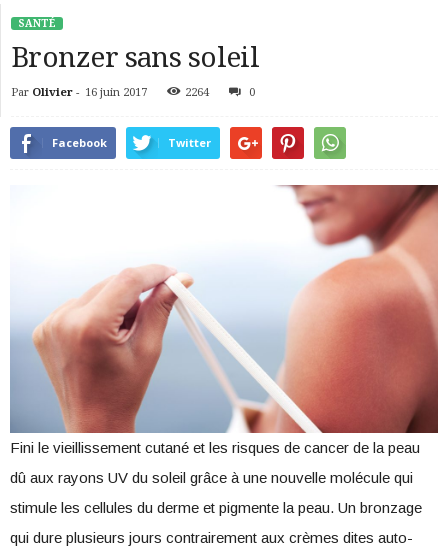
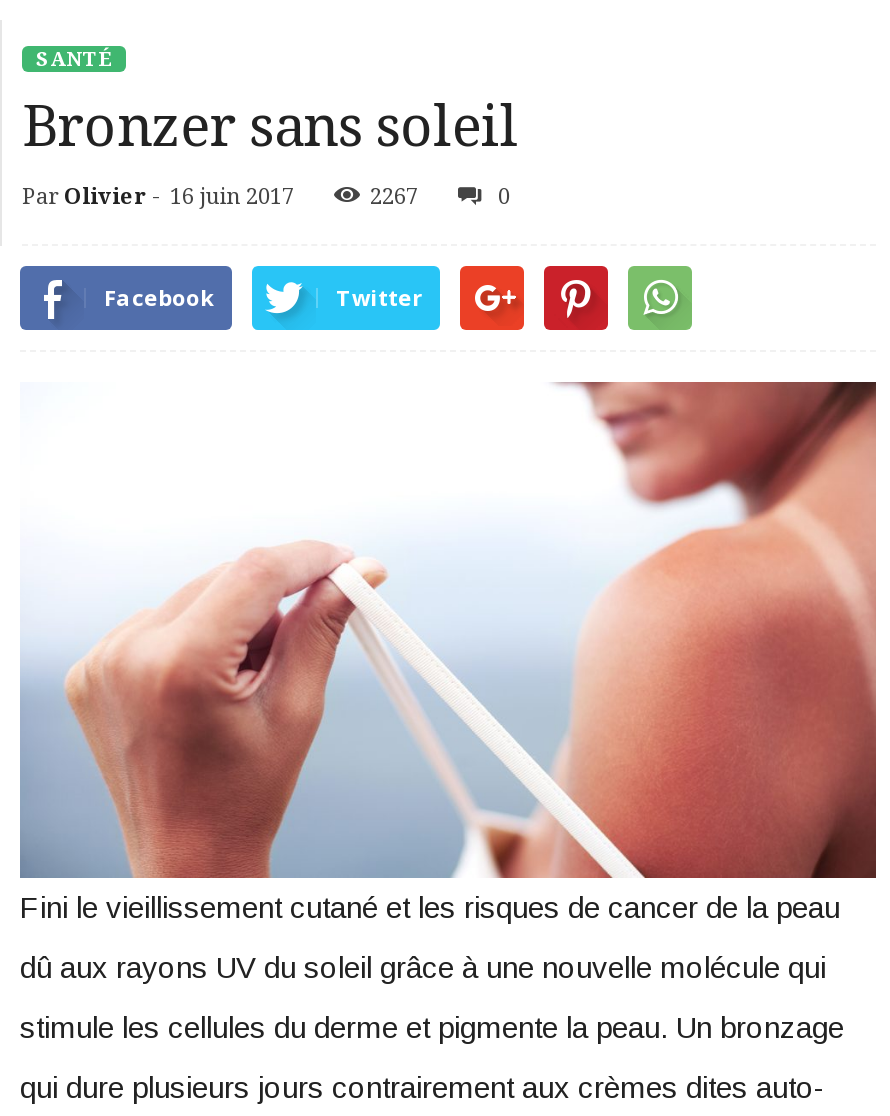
[185,86,209,99] 2264 -> [370,184,418,210] 2267

